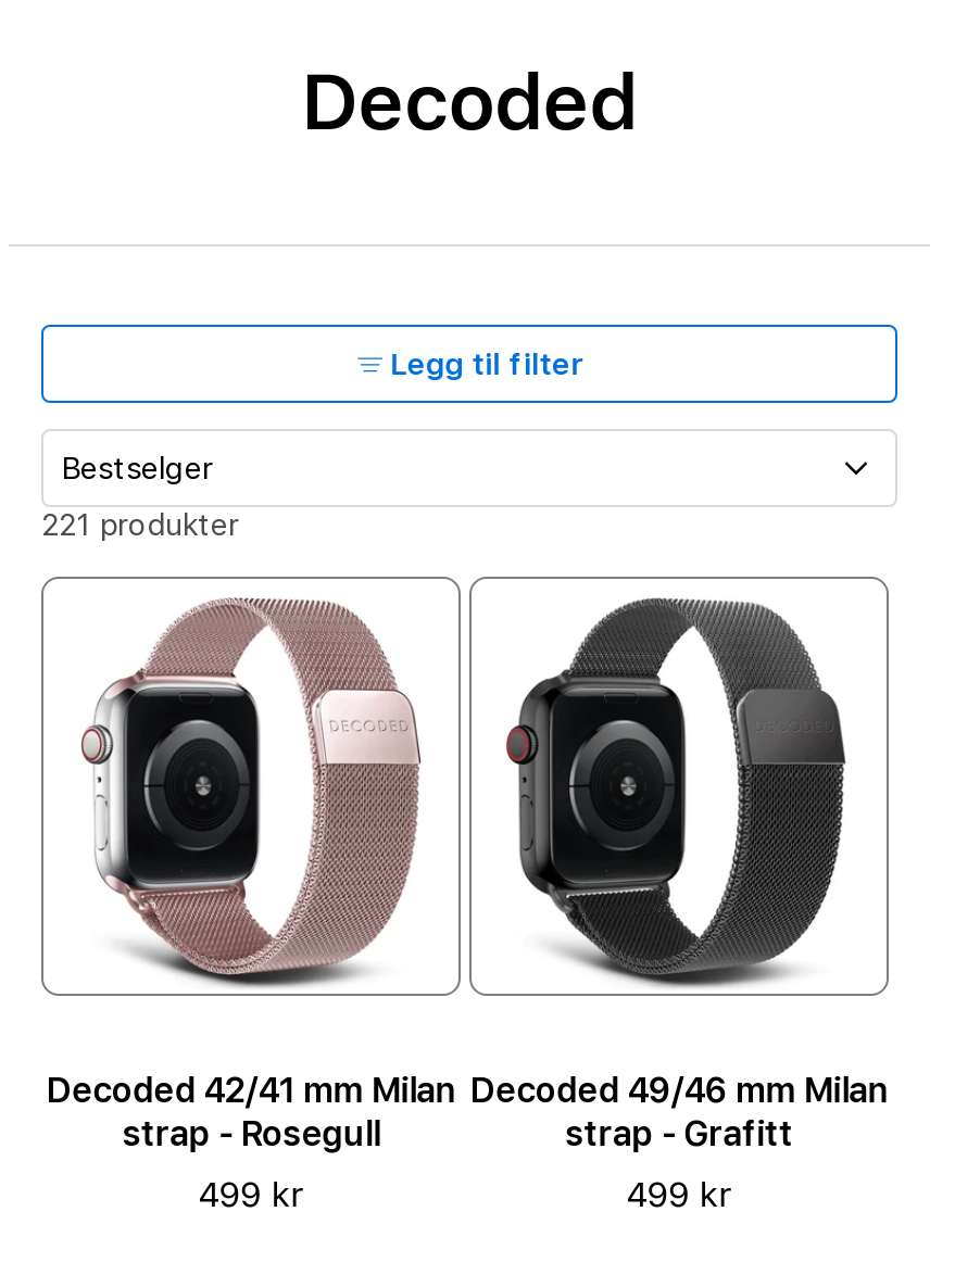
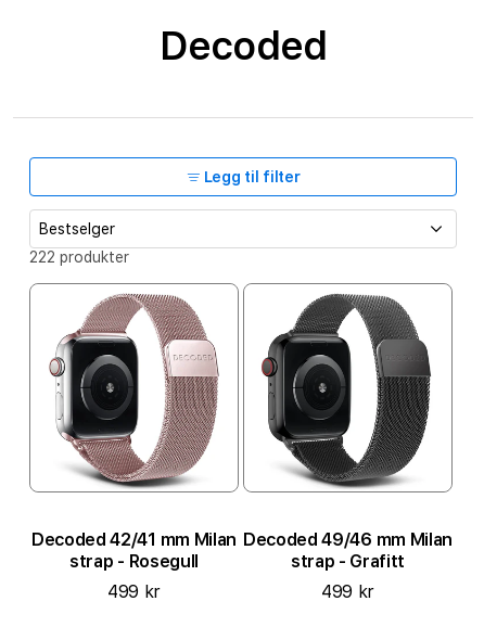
[41,507,239,542] 221 produkter -> [29,248,129,266] 222 produkter

